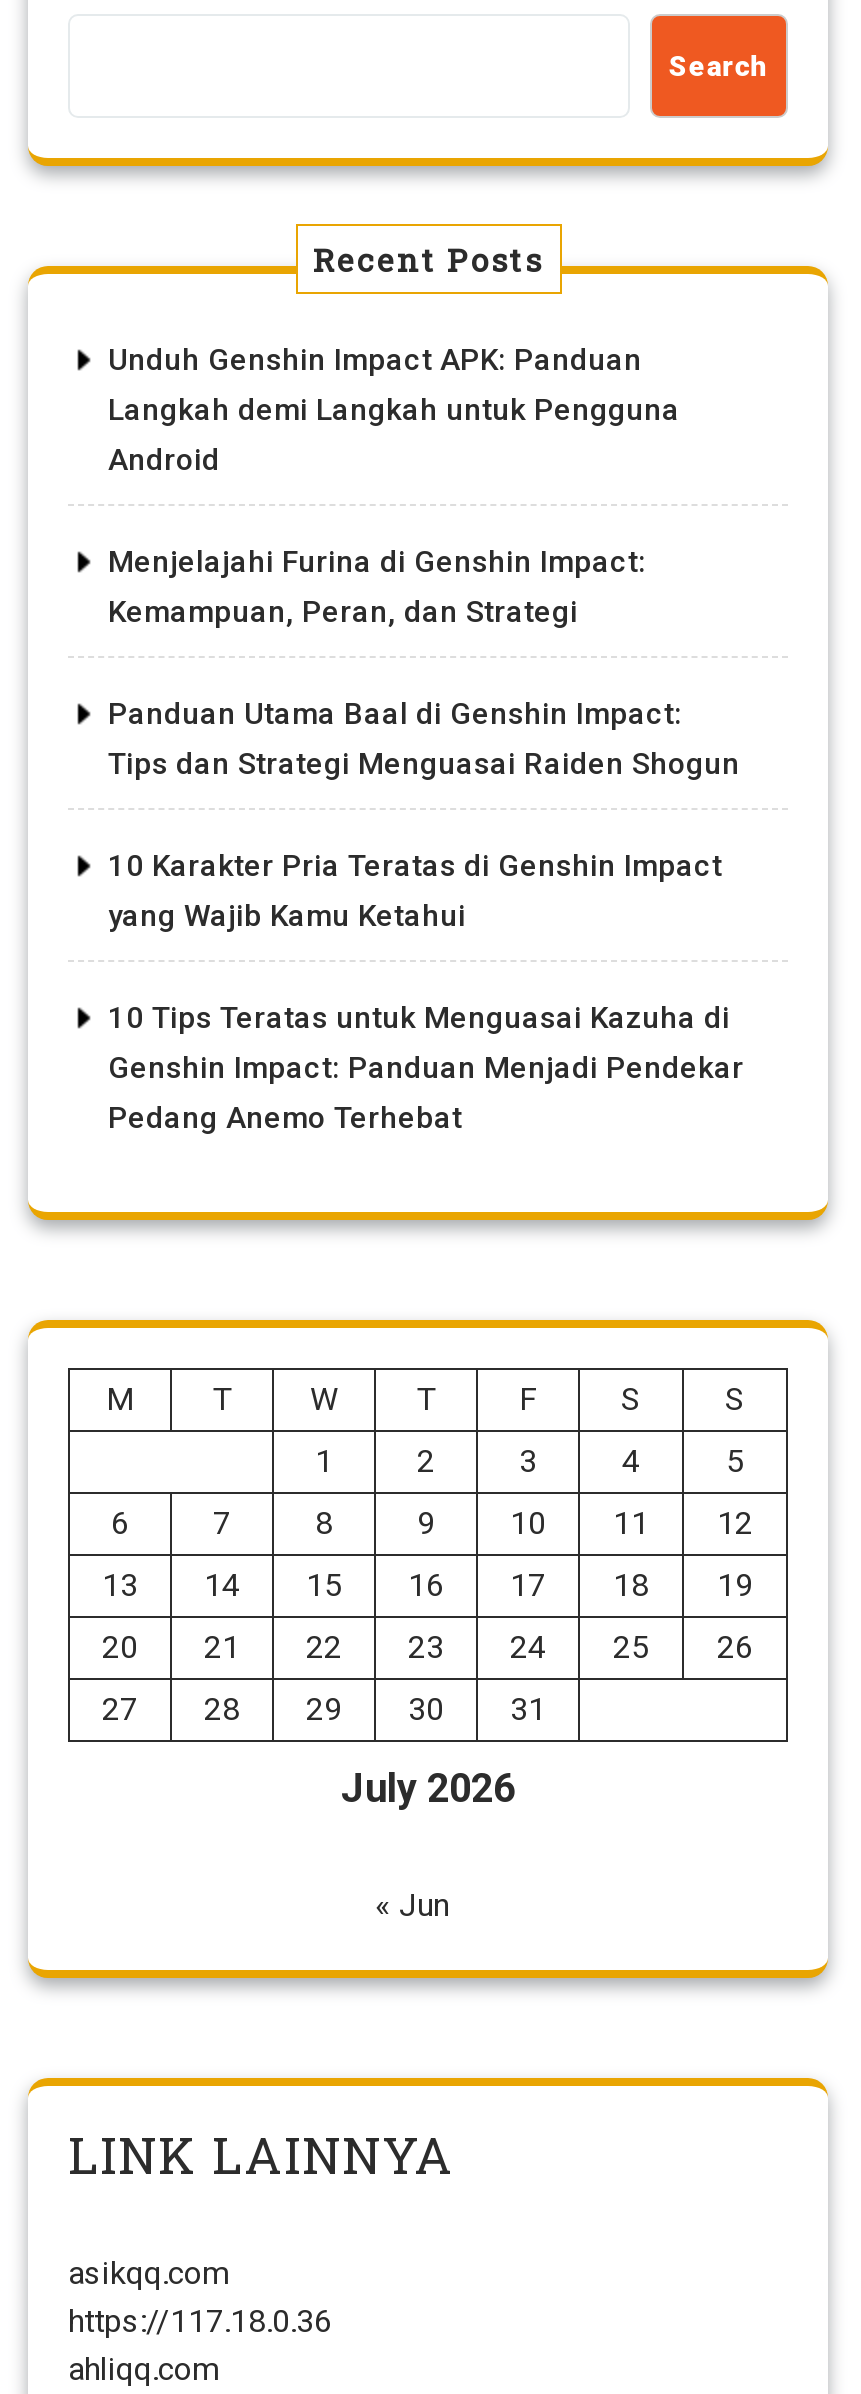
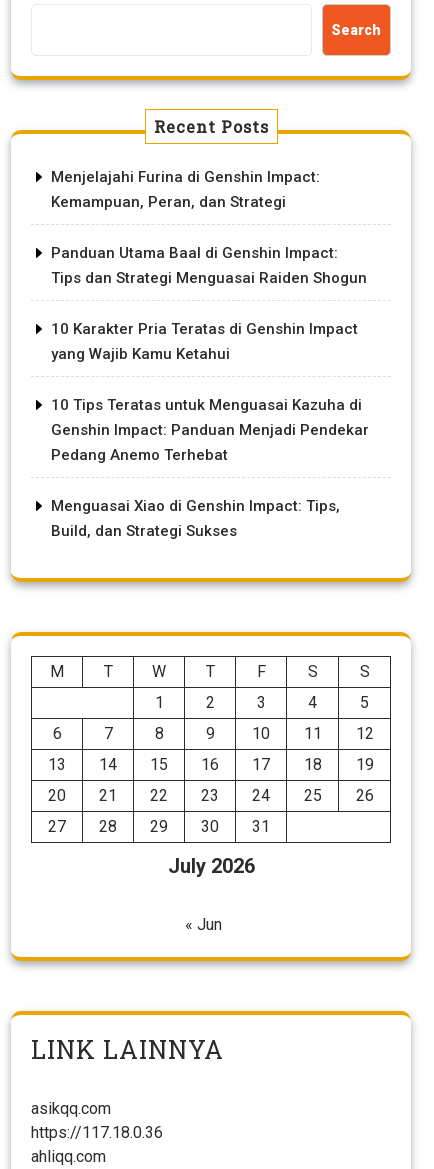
[108,342,680,478] Unduh Genshin Impact APK: Panduan | Langkah demi Langkah untuk Pengguna | Android -> none
moved [108,544,744,1136] -> [51,168,369,464]: Menjelajahi Furina di Genshin Impact: | Kemampuan, Peran, dan Strategi | Panduan Utama Baal di Genshin Impact: | ... | Genshin Impact: Panduan Menjadi Pendekar | Pedang Anemo Terhebat
none -> [51,497,340,540] Menguasai Xiao di Genshin Impact: Tips, | Build, dan Strategi Sukses

